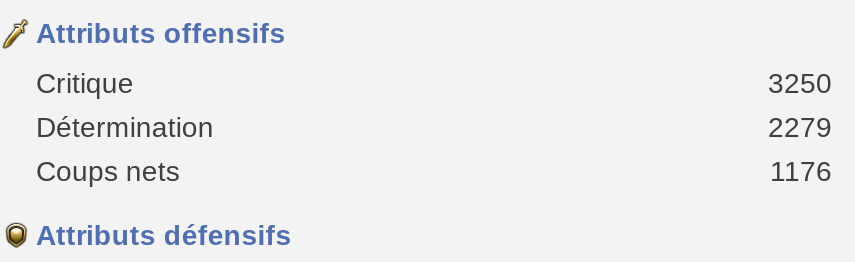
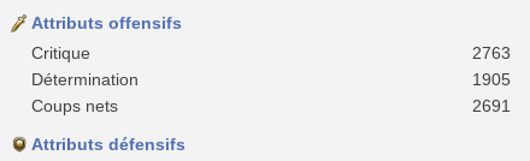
[768,66,832,98] 3250 -> [472,43,511,62] 2763
[768,110,832,142] 2279 -> [472,69,511,88] 1905
[770,154,832,186] 1176 -> [472,96,511,115] 2691

